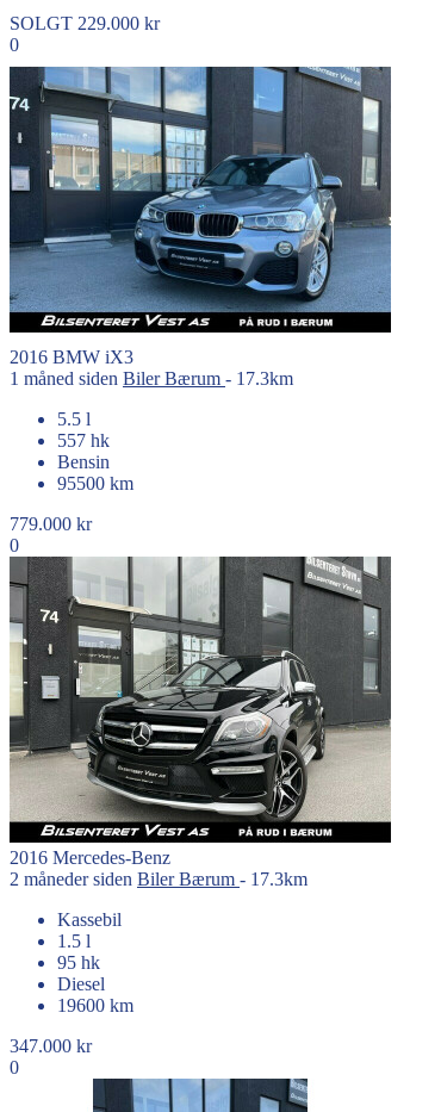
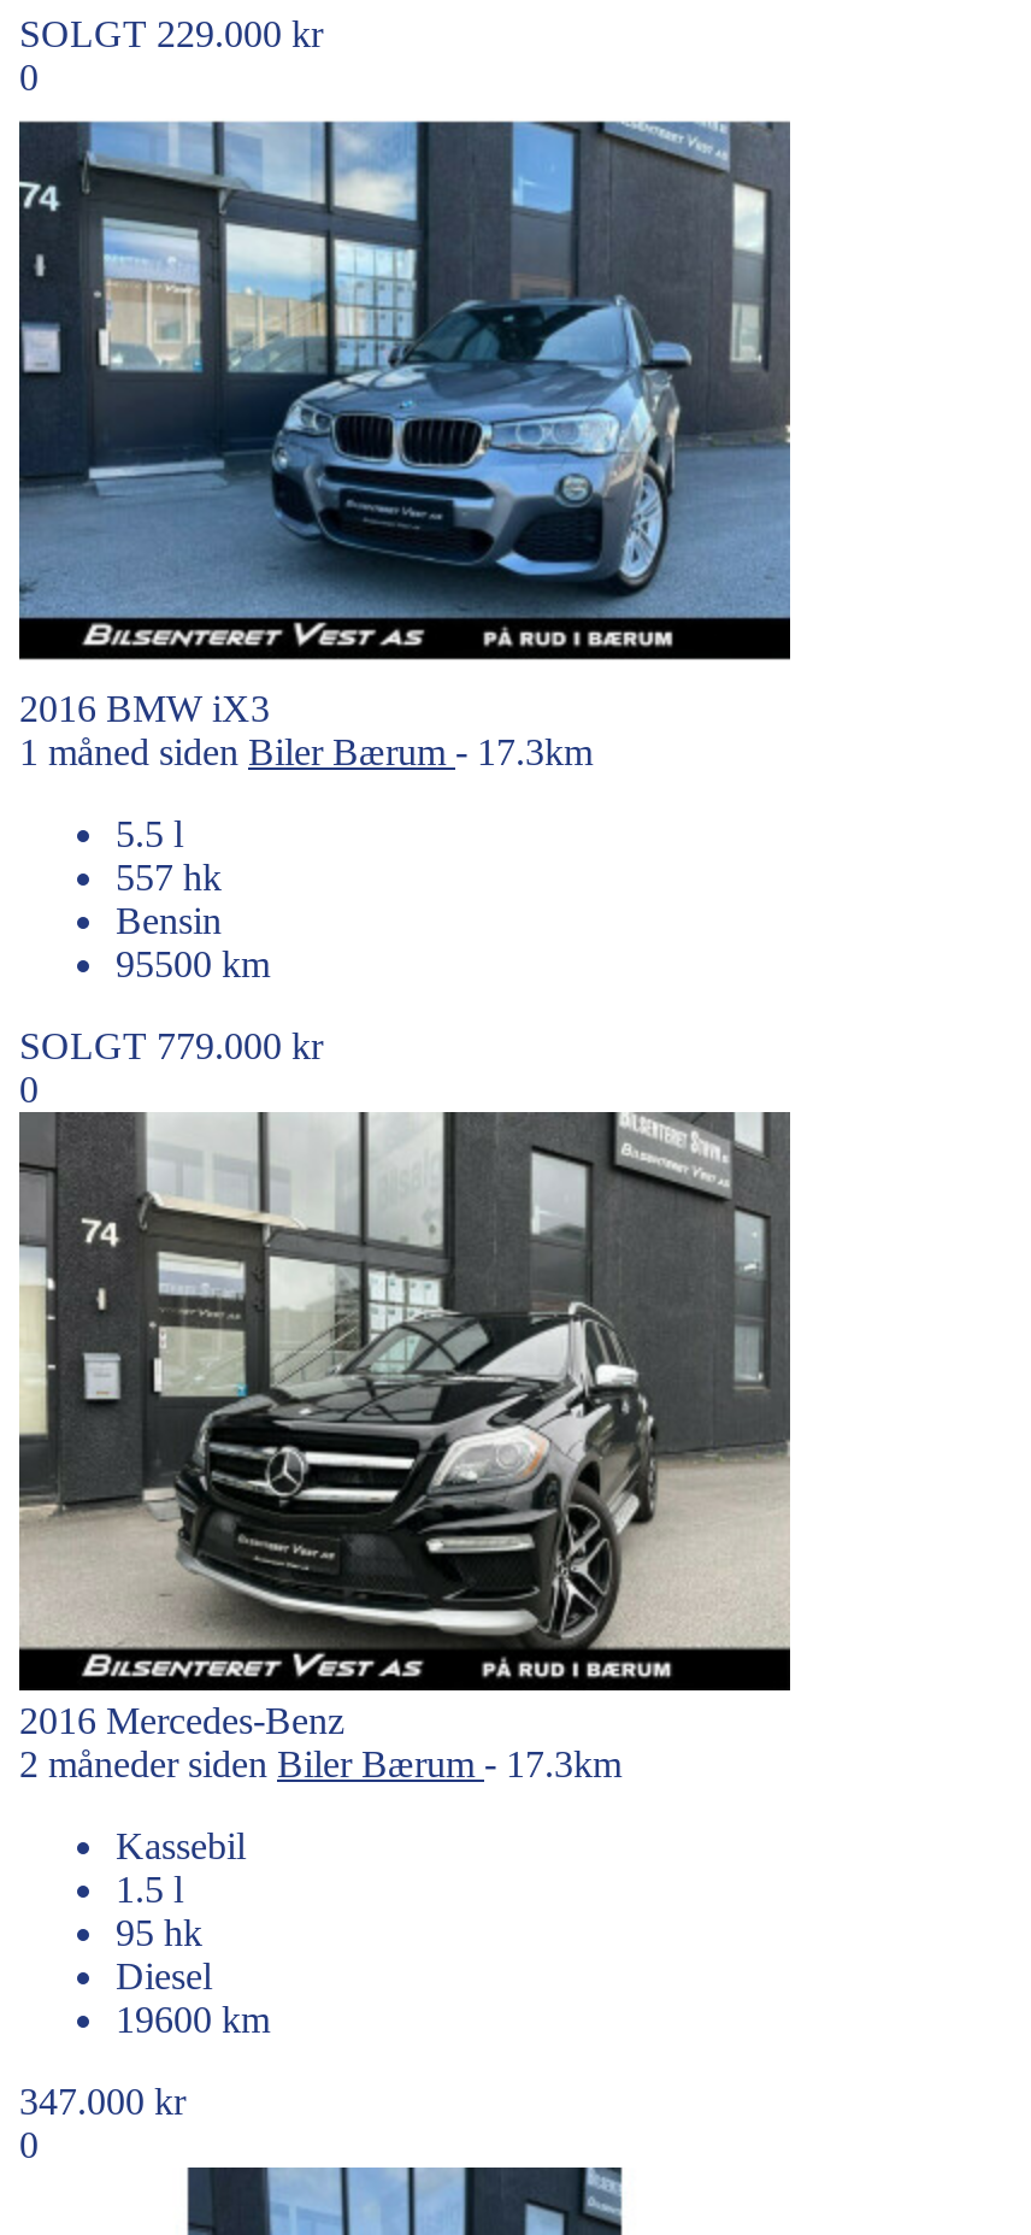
[10,513,92,534] 779.000 kr -> [19,1025,323,1066] SOLGT 779.000 kr

